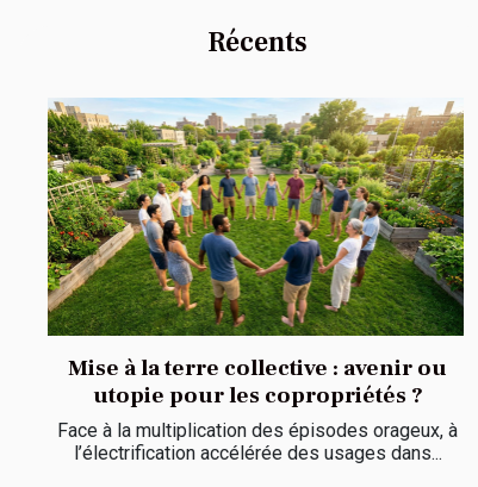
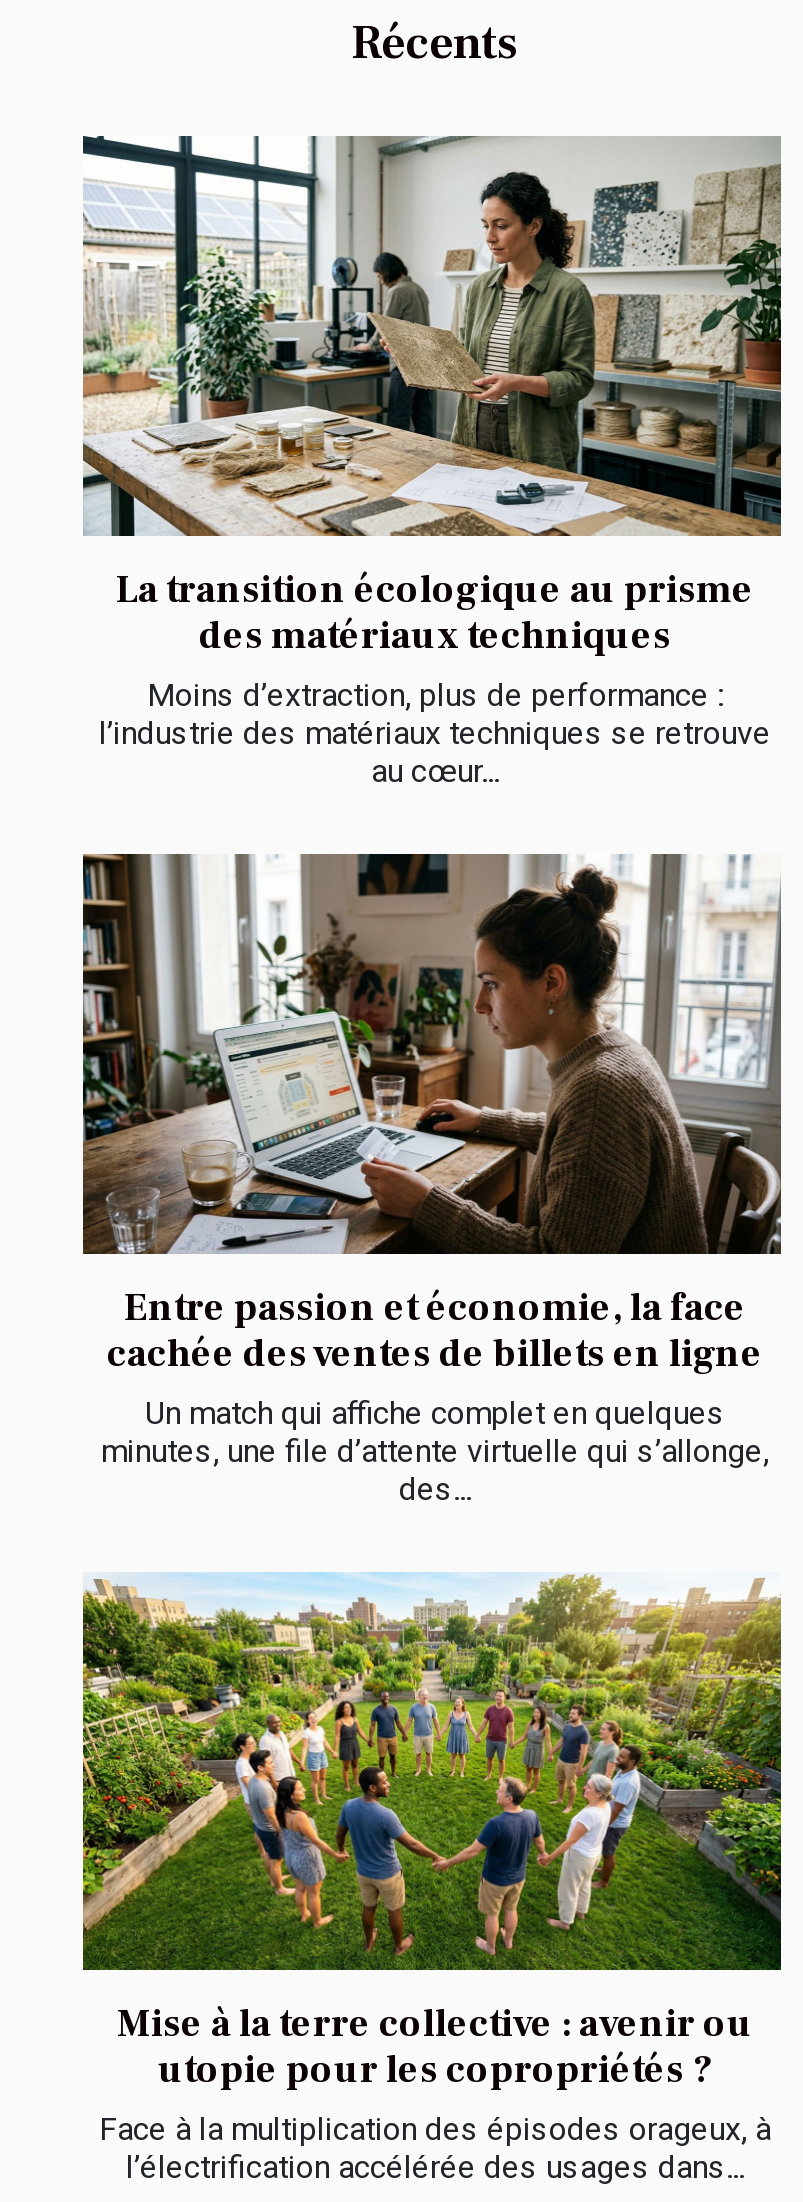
none -> [81,134,783,790] [image] | La transition écologique au prisme | des matériaux techniques | Moins d’extraction, plus de performance : | l’industrie des matériaux techniques se retrouve | au cœur...
none -> [81,852,783,1507] [image] | Entre passion et économie, la face | cachée des ventes de billets en ligne | Un match qui affiche complet en quelques | minutes, une file d’attente virtuelle qui s’allonge, | des...

